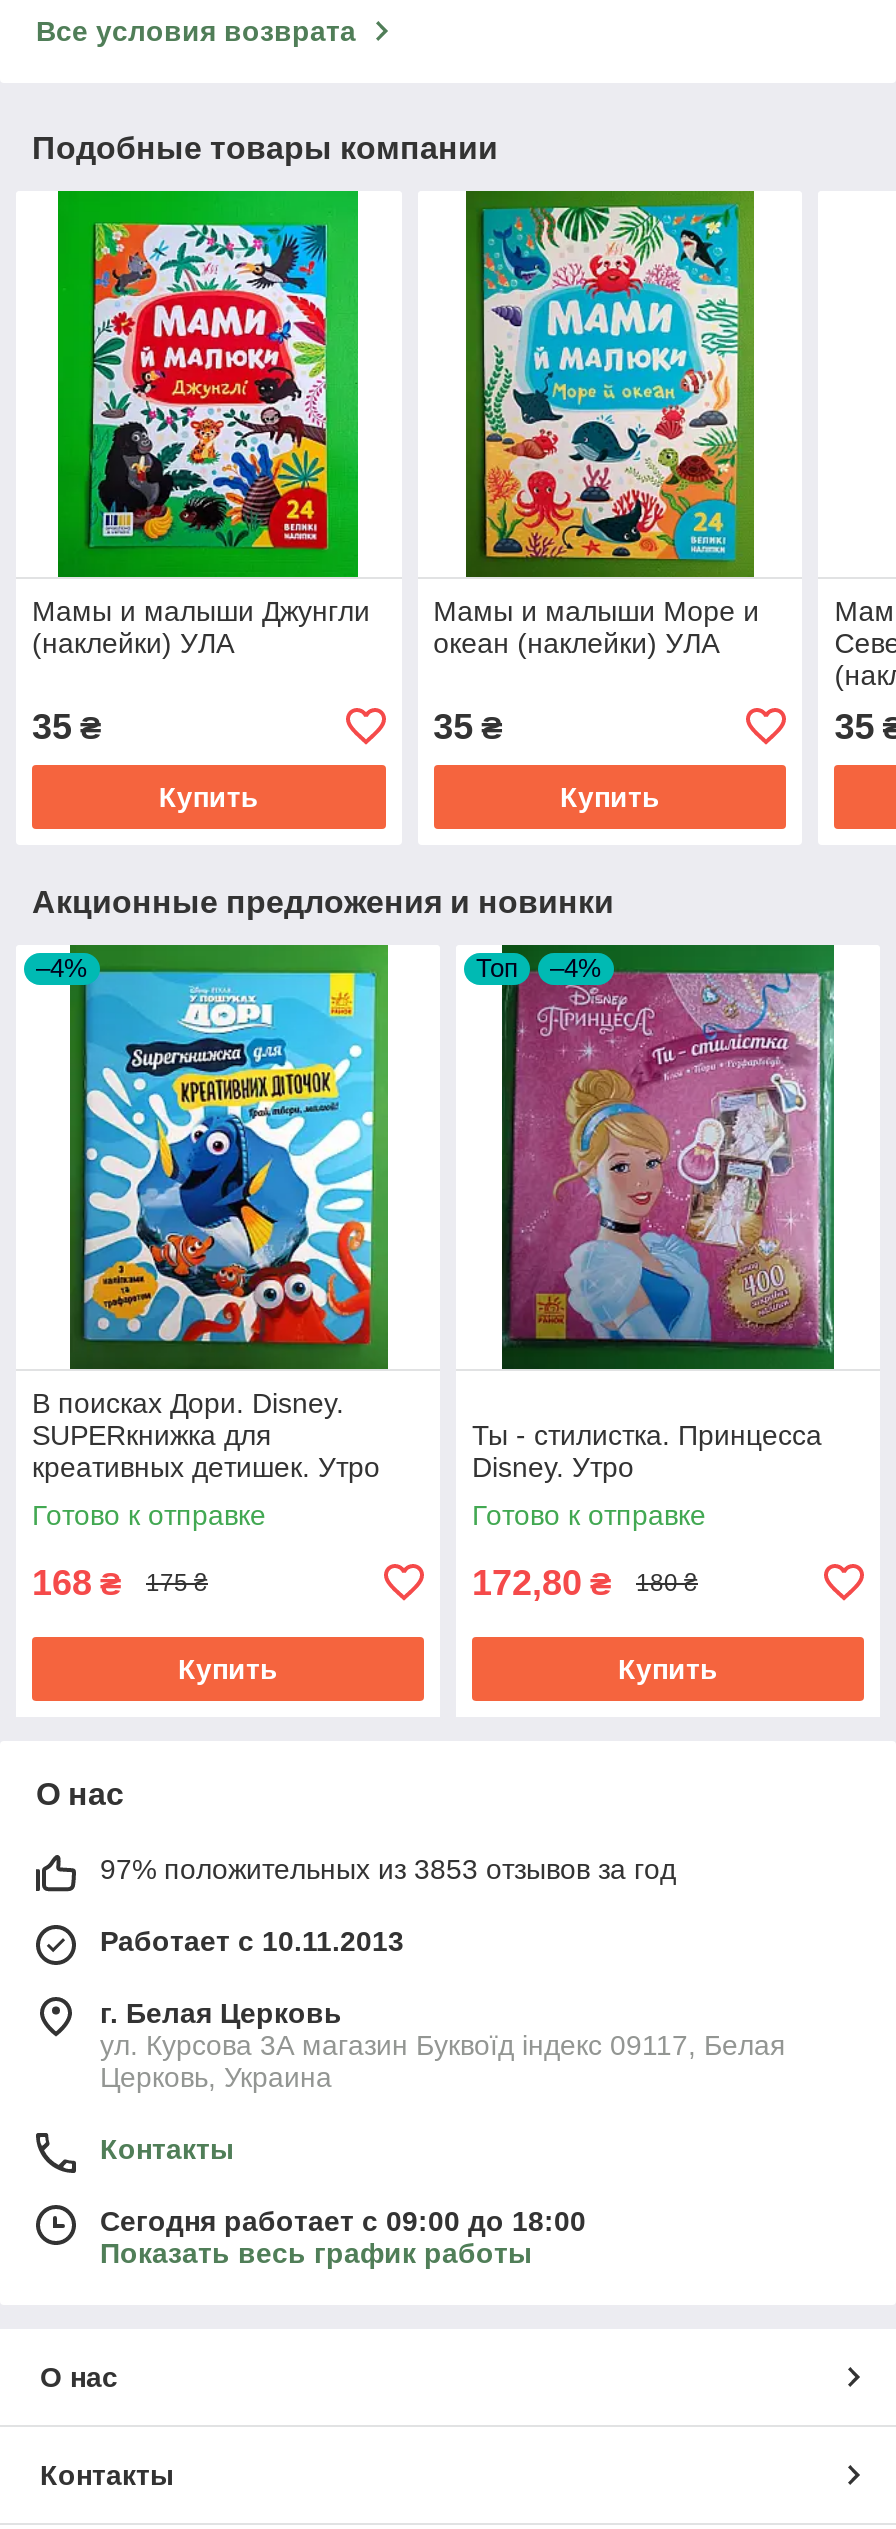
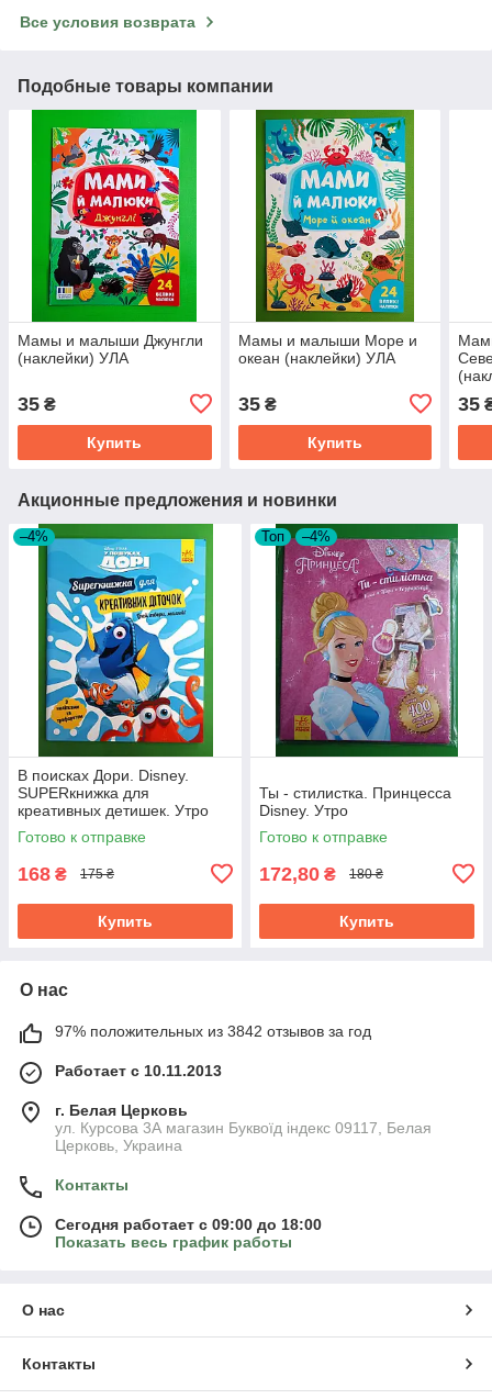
[100,1853,676,1885] 97% положительных из 3853 отзывов за год -> [55,1022,371,1040] 97% положительных из 3842 отзывов за год

